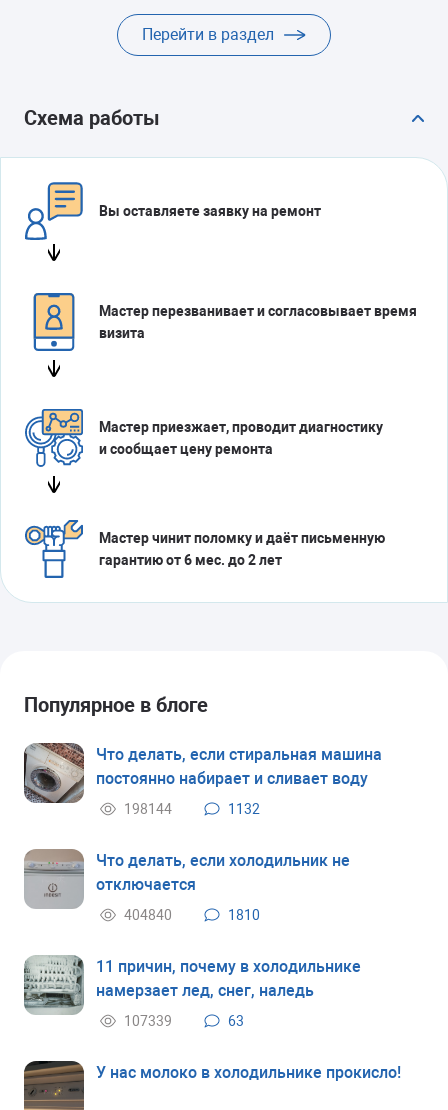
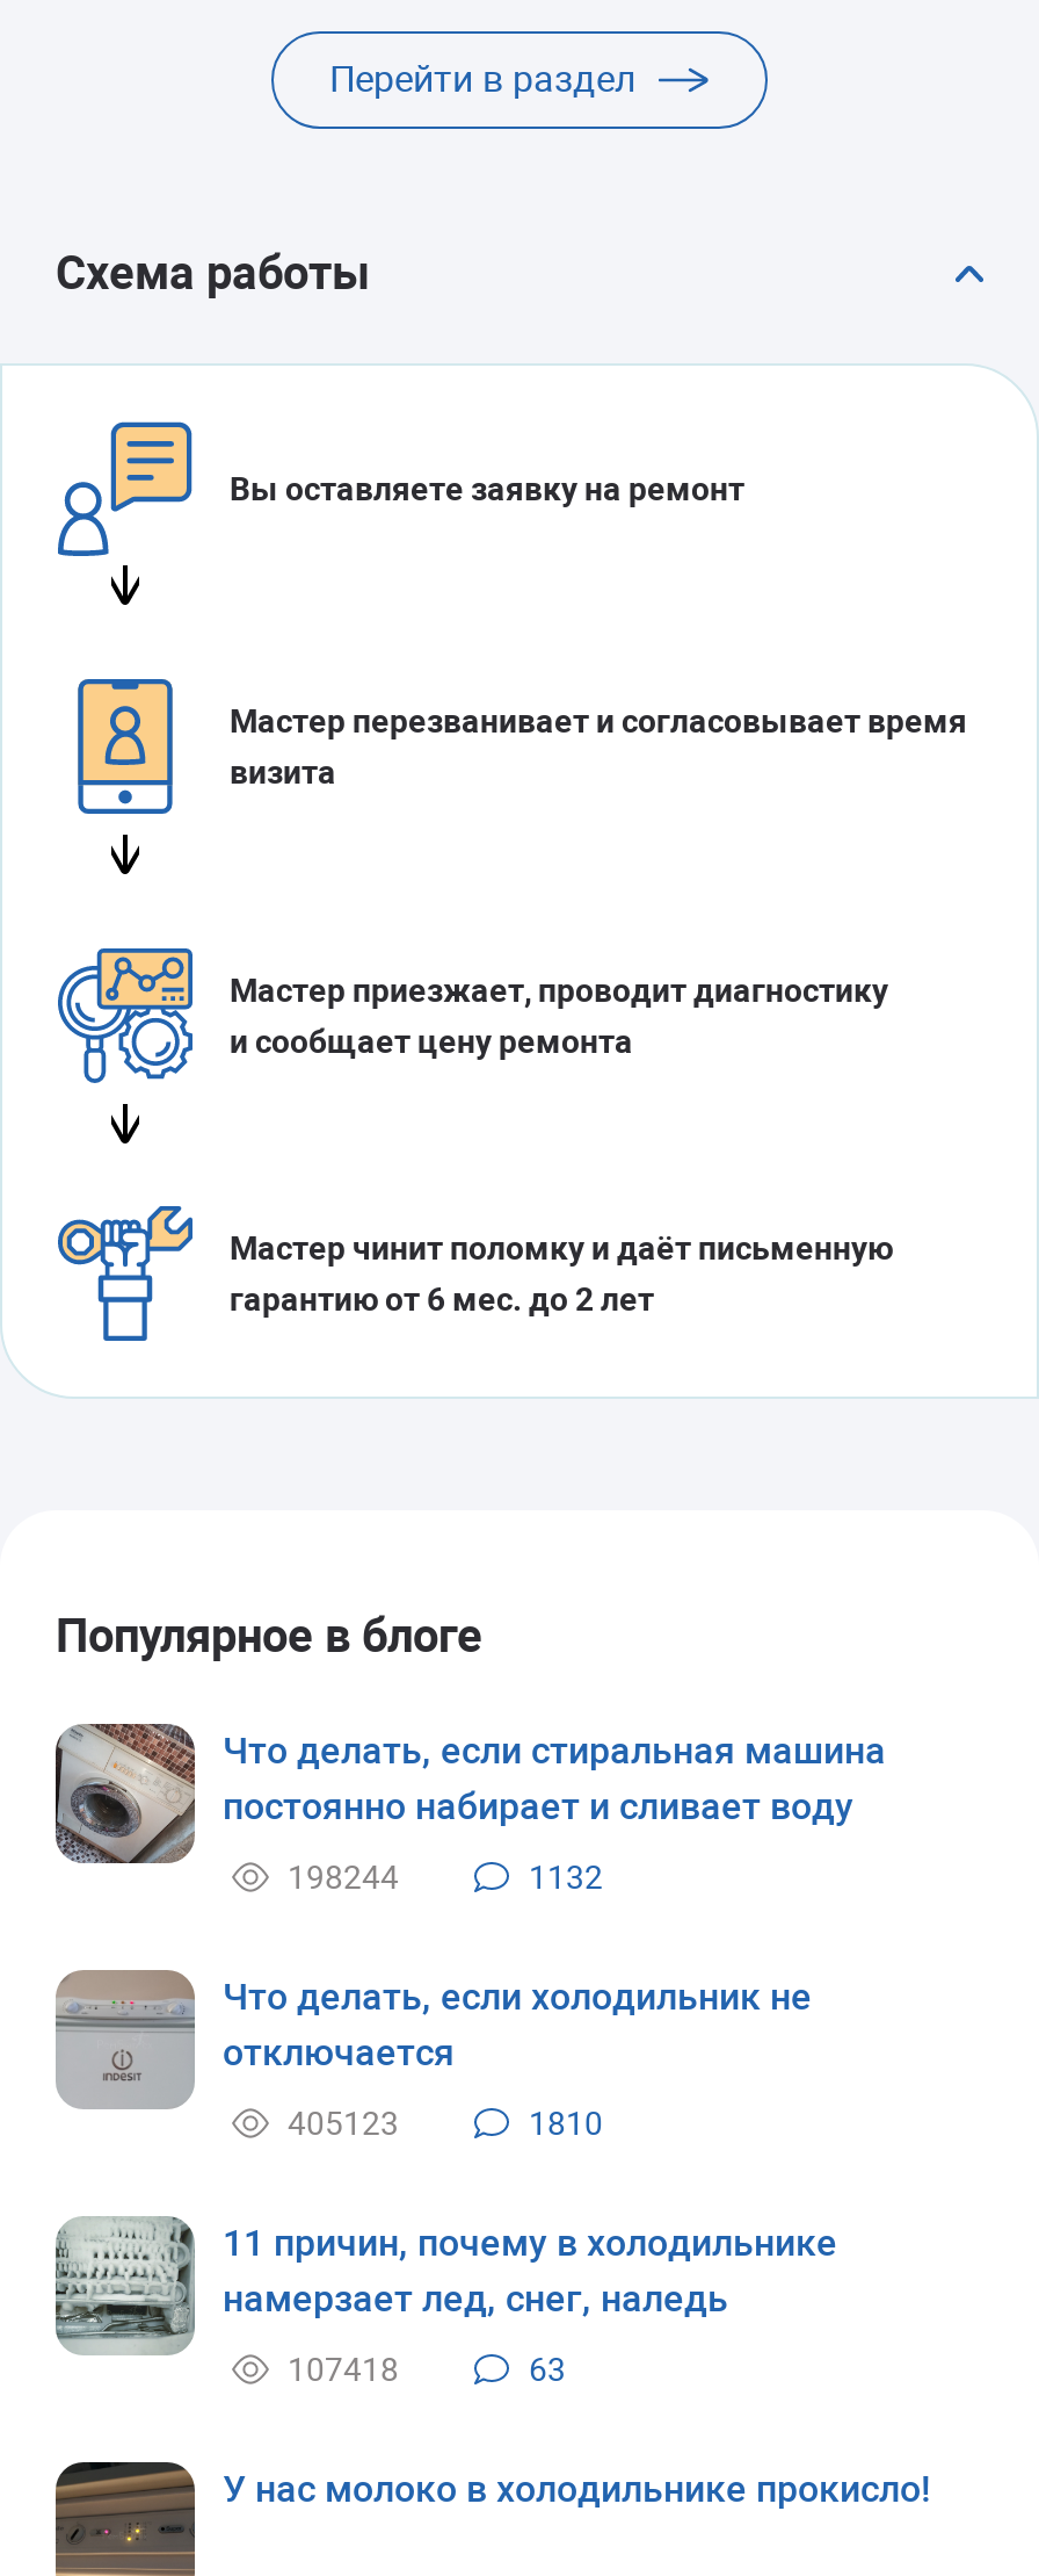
[124,801,172,817] 198144 -> [288,1859,399,1896] 198244
[124,907,172,923] 404840 -> [288,2105,399,2142] 405123
[124,1013,172,1029] 107339 -> [288,2351,399,2388] 107418

